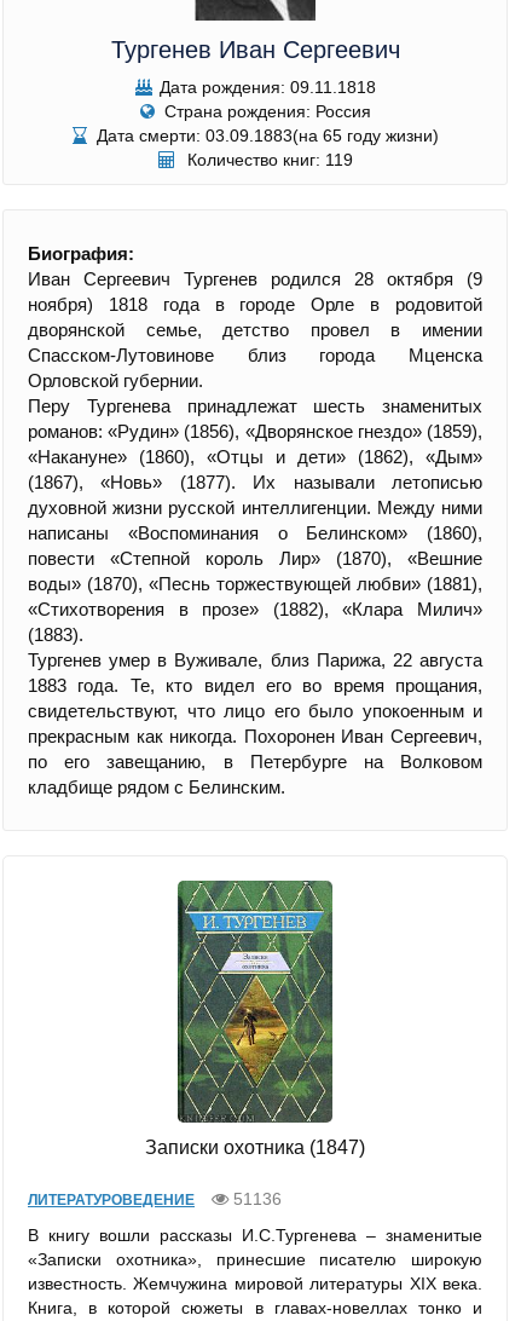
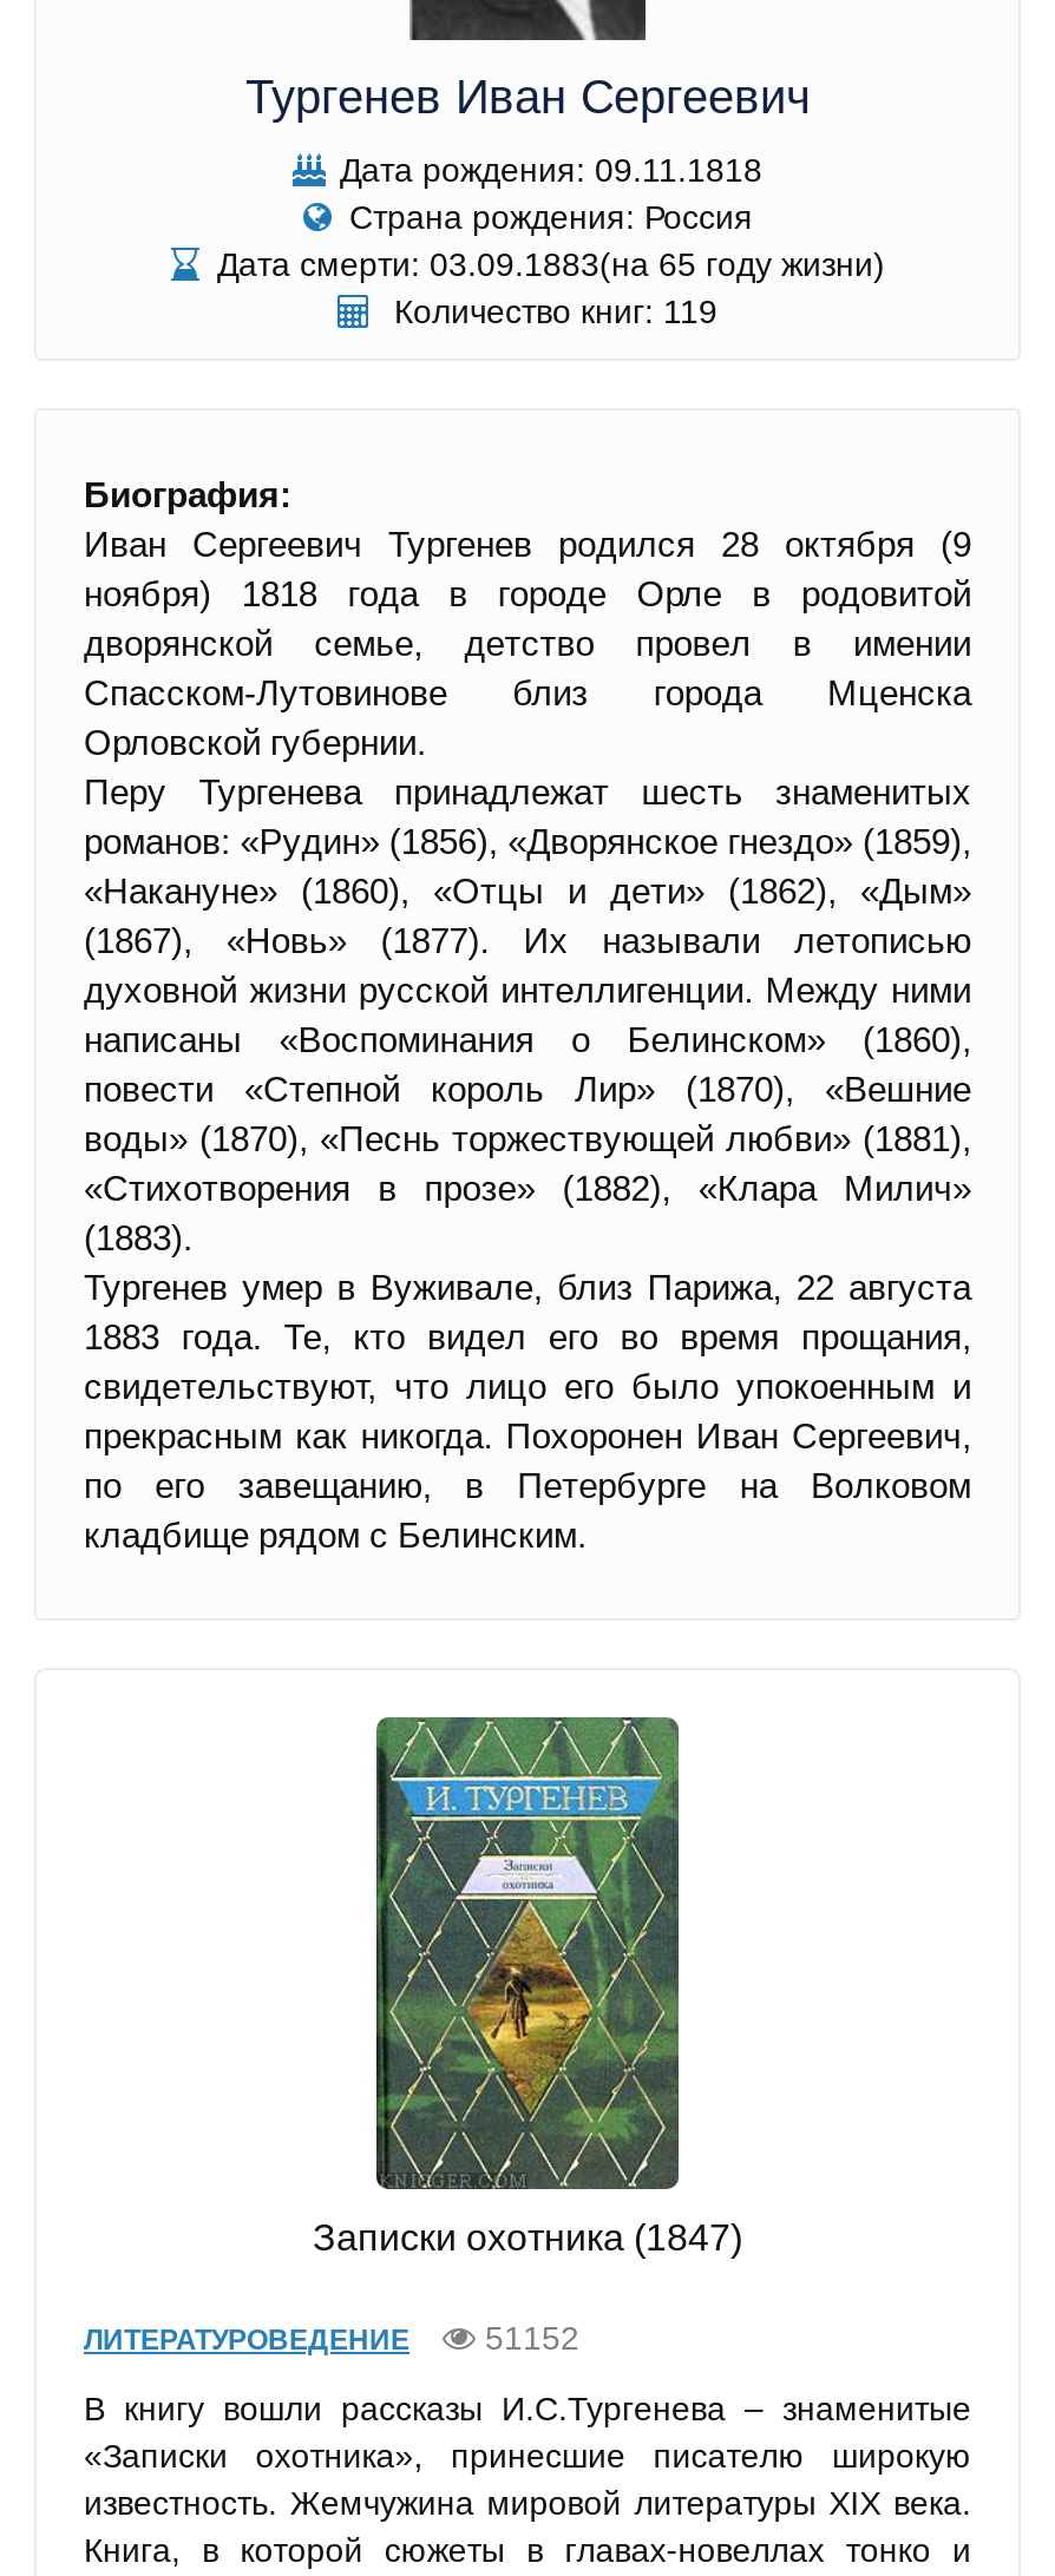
[28,1189,282,1209] ЛИТЕРАТУРОВЕДЕНИЕ 51136 -> [84,2319,579,2357] ЛИТЕРАТУРОВЕДЕНИЕ 51152

